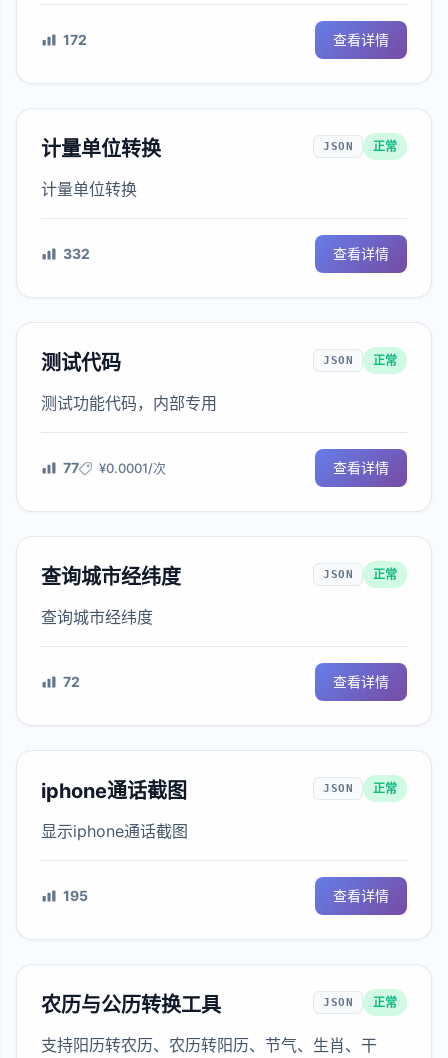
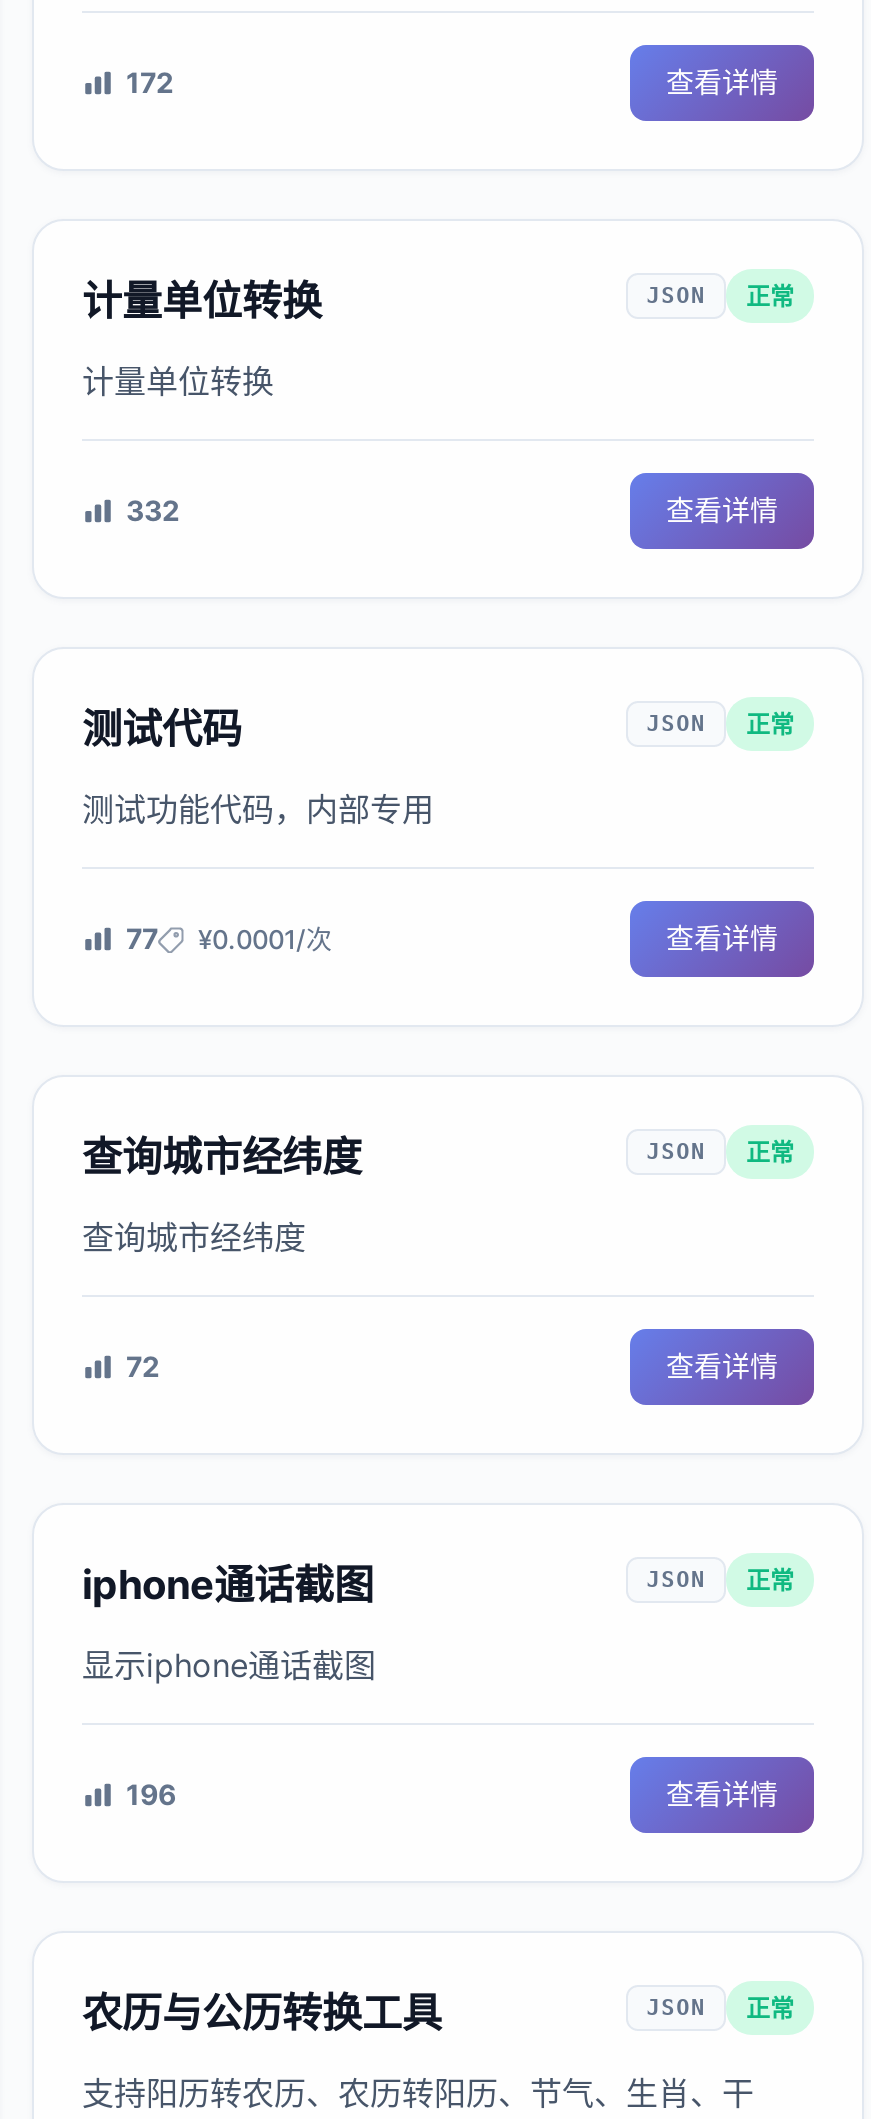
[63,887,88,904] 195 -> [126,1777,176,1811] 196

